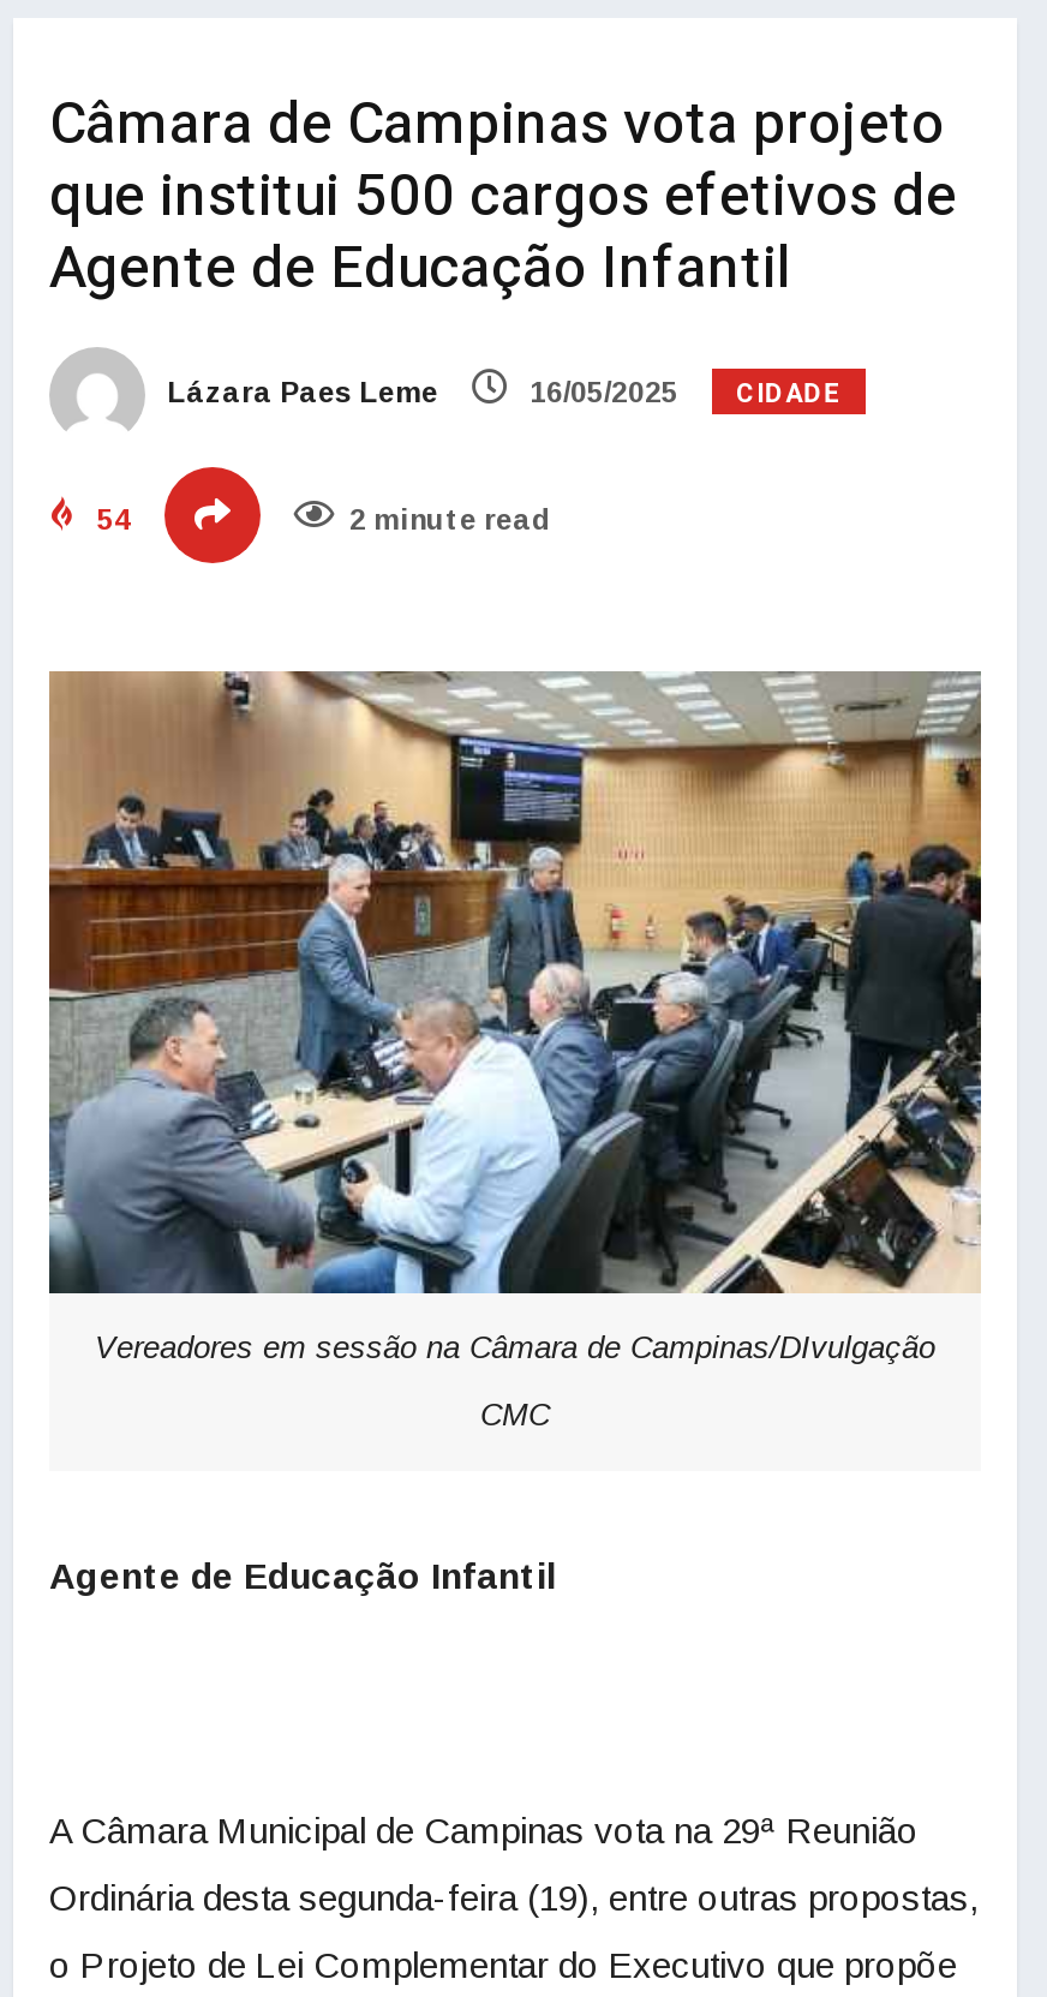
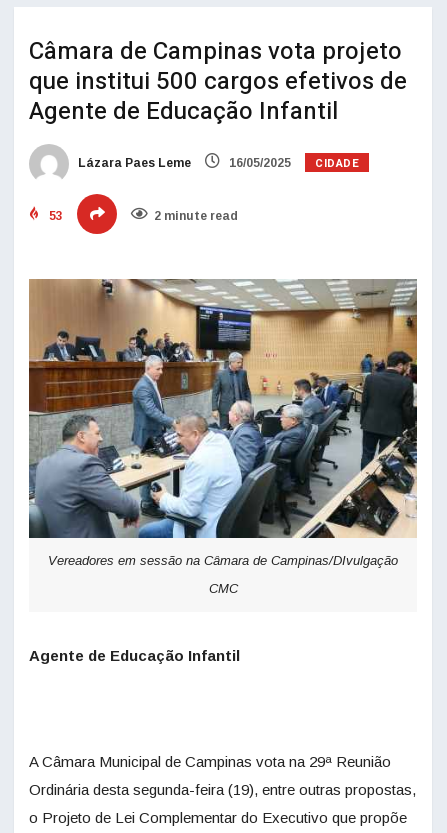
[90,503,131,537] 54 -> [46,209,63,223] 53

